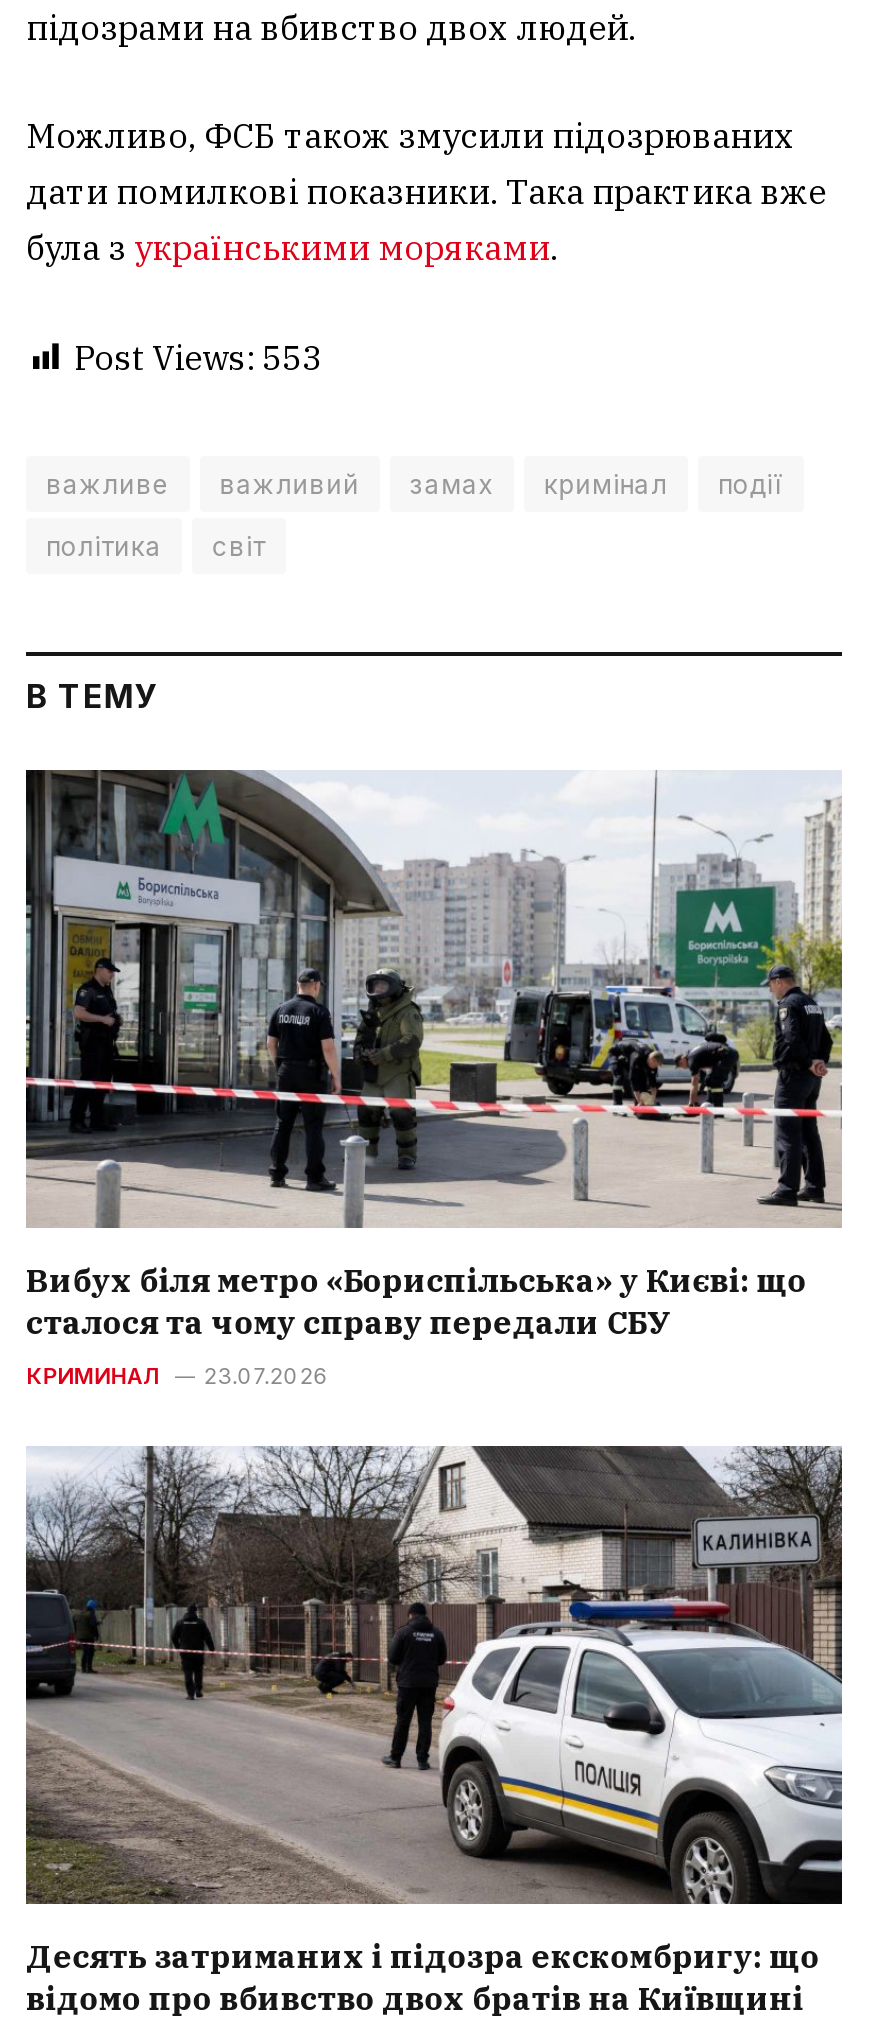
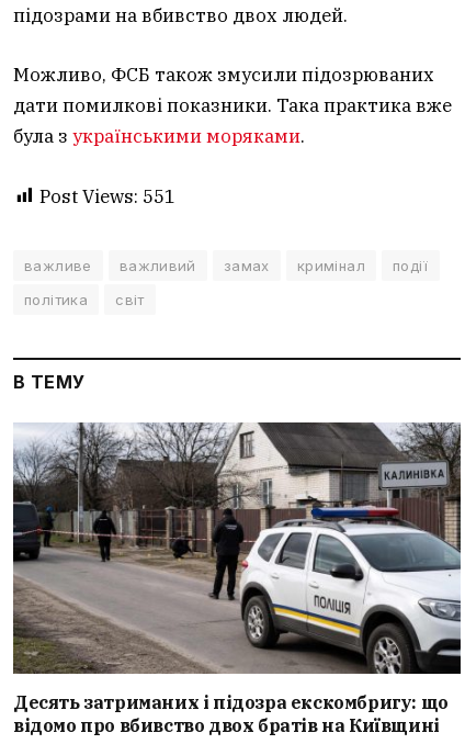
[74,335,322,379] Post Views: 553 -> [39,184,175,208] Post Views: 551
[24,768,844,1390] [image] | Вибух біля метро «Бориспільська» у Києві: що | сталося та чому справу передали СБУ | КРИМИНАЛ | 23.07.2026 -> none

